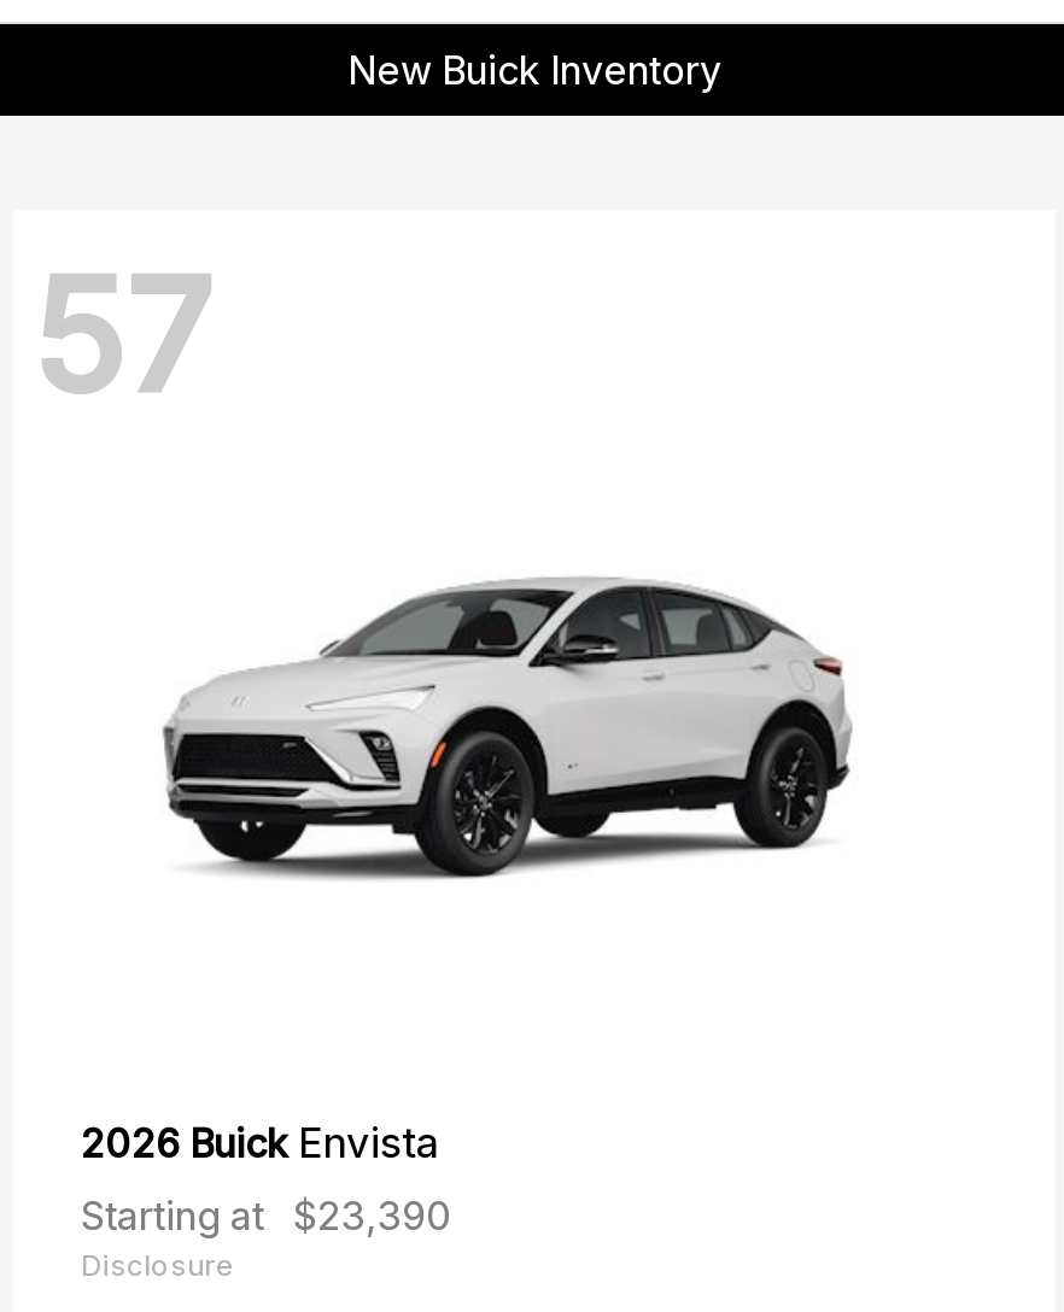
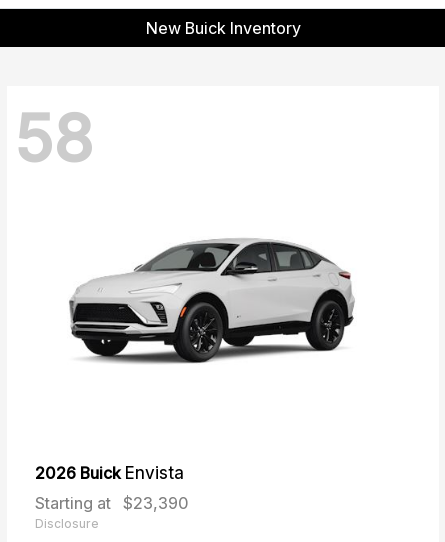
[33,243,214,429] 57 -> [15,100,93,177] 58

